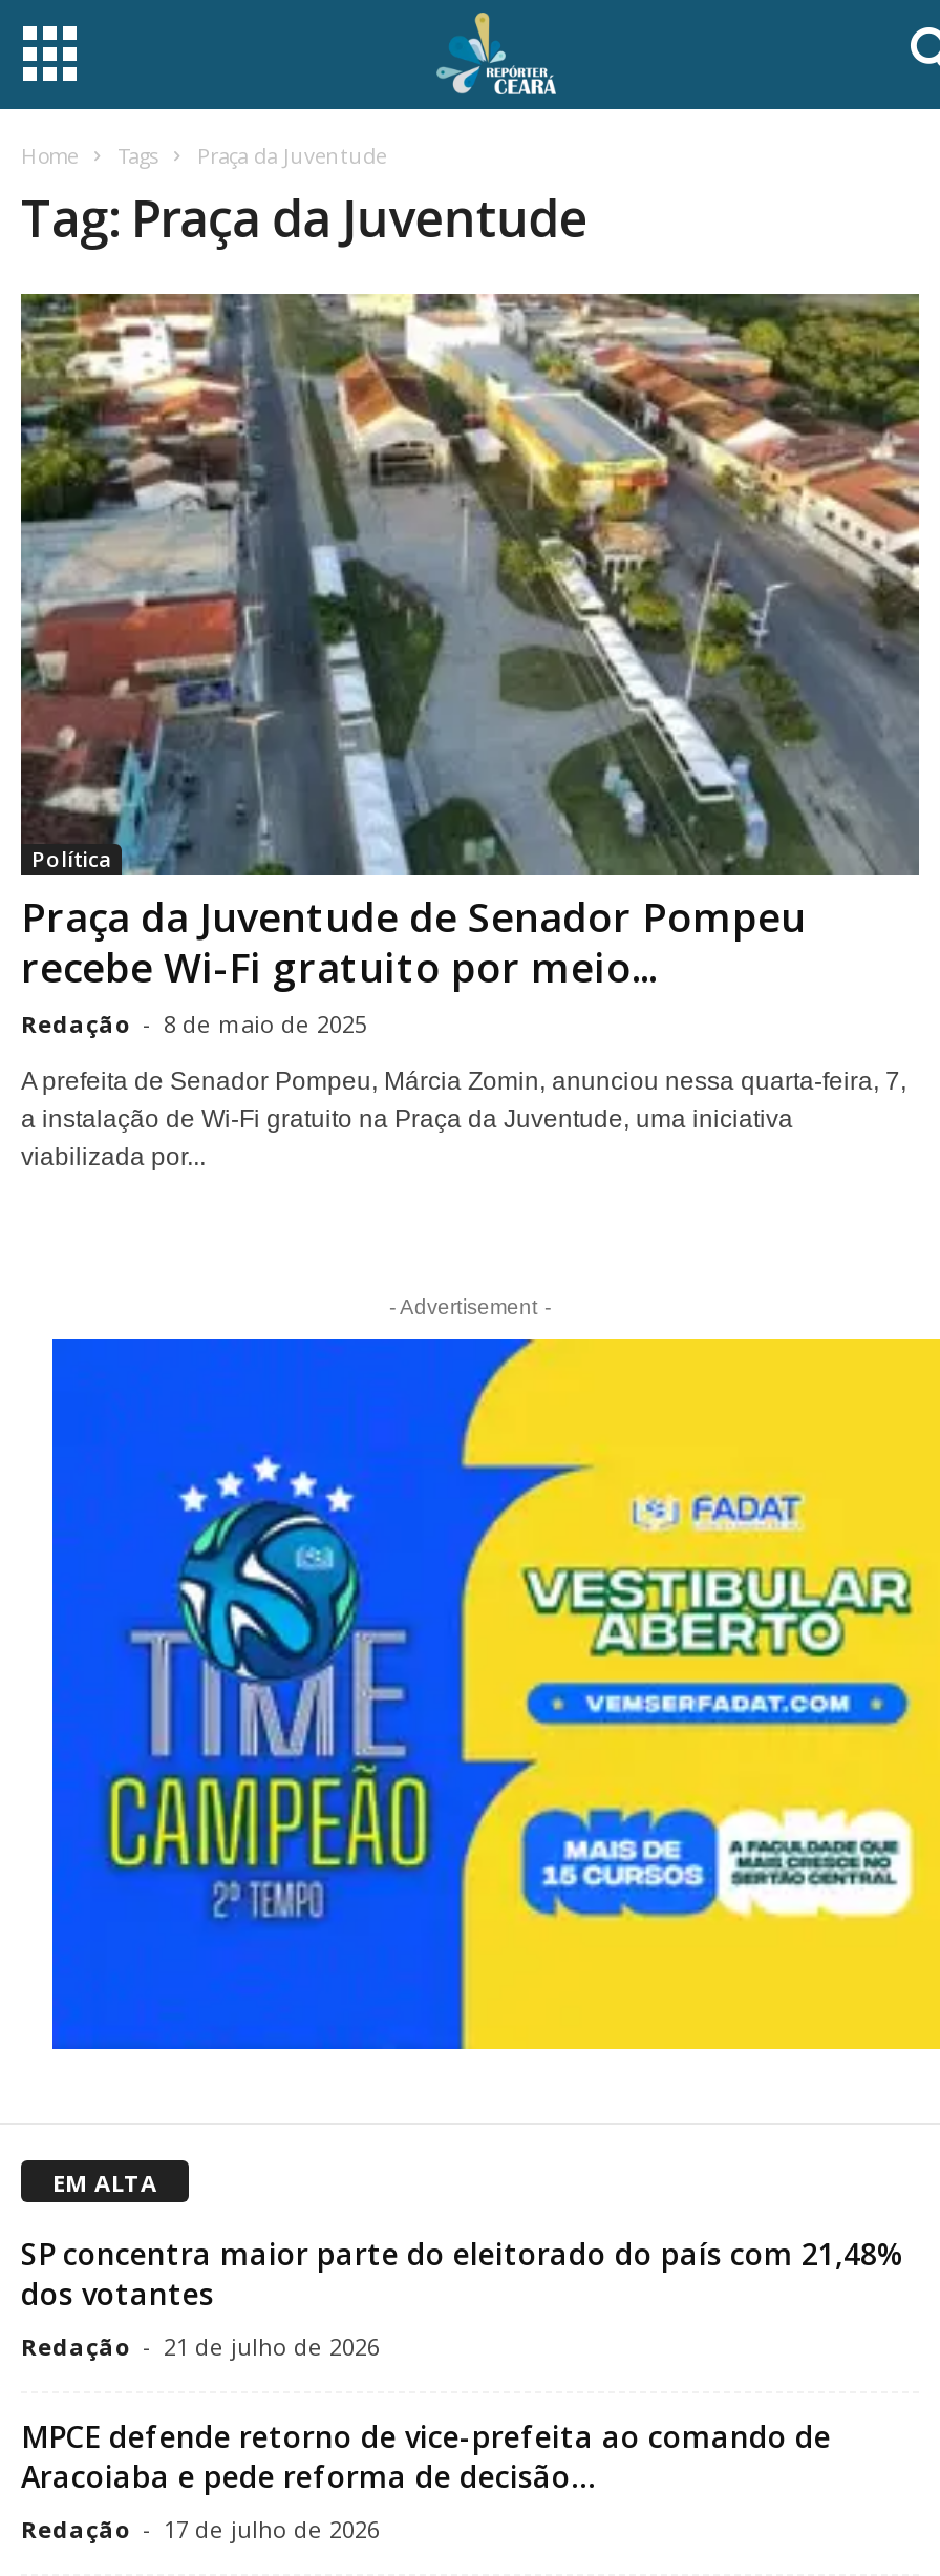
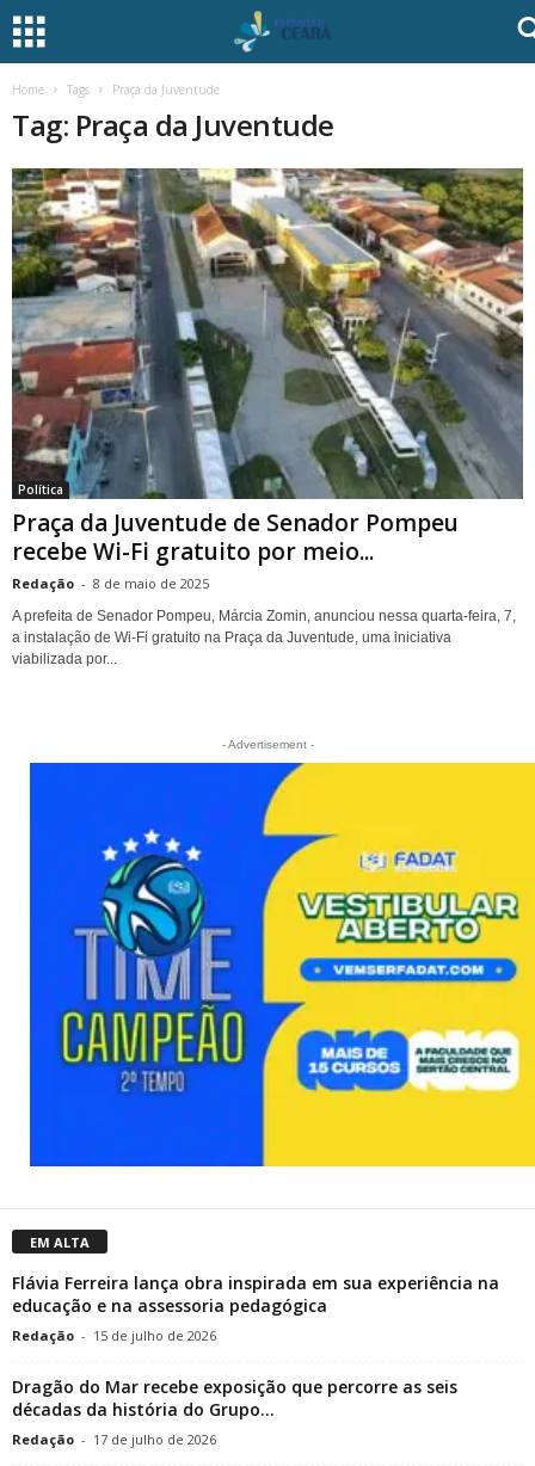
[413,10,558,97] [image] -> [234,8,316,55] [image]
[21,2233,904,2361] SP concentra maior parte do eleitorado do país com 21,48% | dos votantes | Redação - 21 de julho de 2026 -> [12,1271,499,1344] Flávia Ferreira lança obra inspirada em sua experiência na | educação e na assessoria pedagógica | Redação - 15 de julho de 2026
[21,2416,831,2495] MPCE defende retorno de vice-prefeita ao comando de | Aracoiaba e pede reforma de decisão... -> [12,1375,457,1420] Dragão do Mar recebe exposição que percorre as seis | décadas da história do Grupo...

